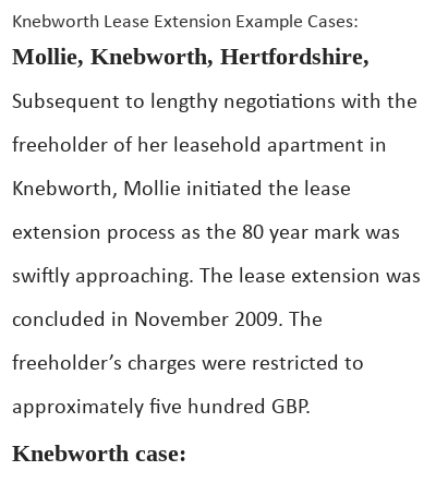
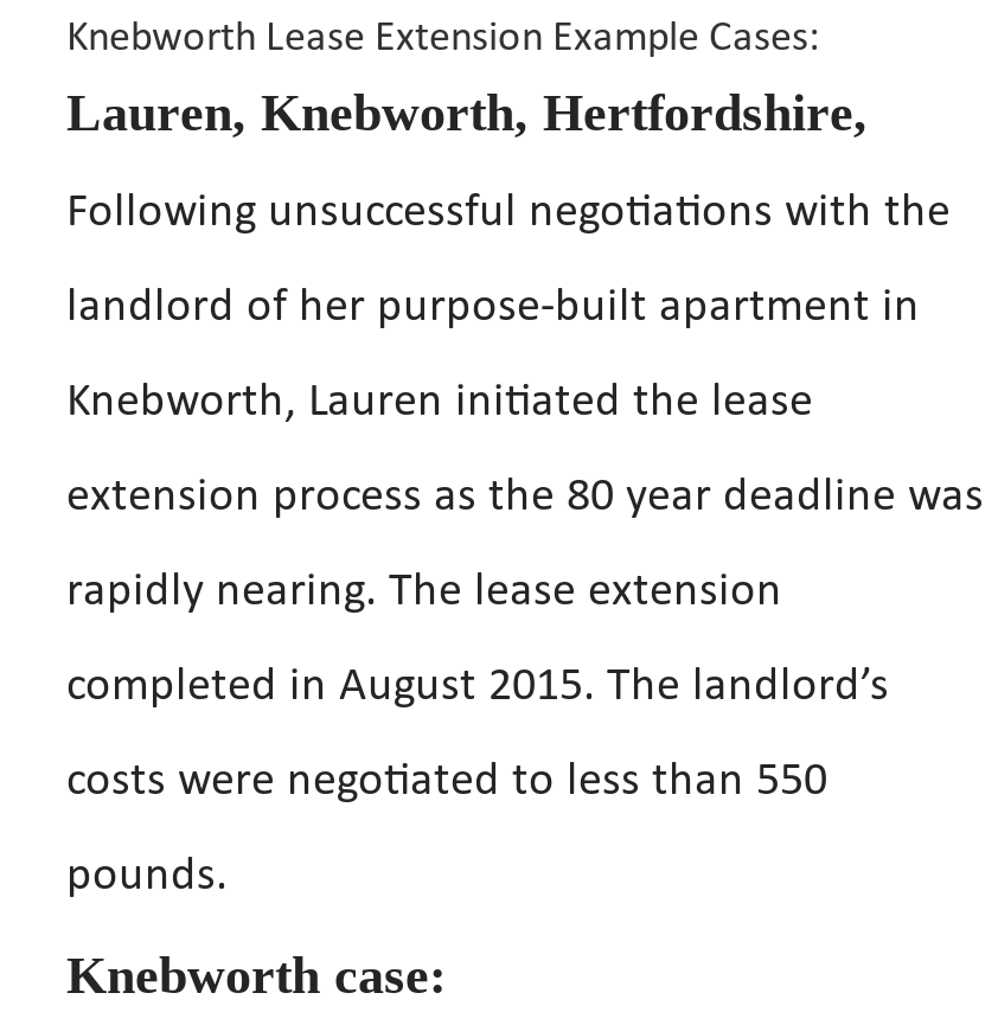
[12,43,370,70] Mollie, Knebworth, Hertfordshire, -> [66,83,868,142] Lauren, Knebworth, Hertfordshire,
[12,92,417,113] Subsequent to lengthy negotiations with the -> [66,190,951,237] Following unsuccessful negotiations with the
[12,135,387,157] freeholder of her leasehold apartment in -> [66,284,920,332] landlord of her purpose-built apartment in
[12,179,351,201] Knebworth, Mollie initiated the lease -> [66,379,813,427] Knebworth, Lauren initiated the lease
[12,222,400,244] extension process as the 80 year mark was -> [66,474,984,521] extension process as the 80 year deadline was
[12,266,421,288] swiftly approaching. The lease extension was -> [66,569,782,616] rapidly nearing. The lease extension
[12,310,323,331] concluded in November 2009. The -> [66,664,889,711] completed in August 2015. The landlord’s
[12,353,364,375] freeholder’s charges were restricted to -> [66,758,827,806] costs were negotiated to less than 550
[12,397,311,419] approximately five hundred GBP. -> [66,853,228,901] pounds.

